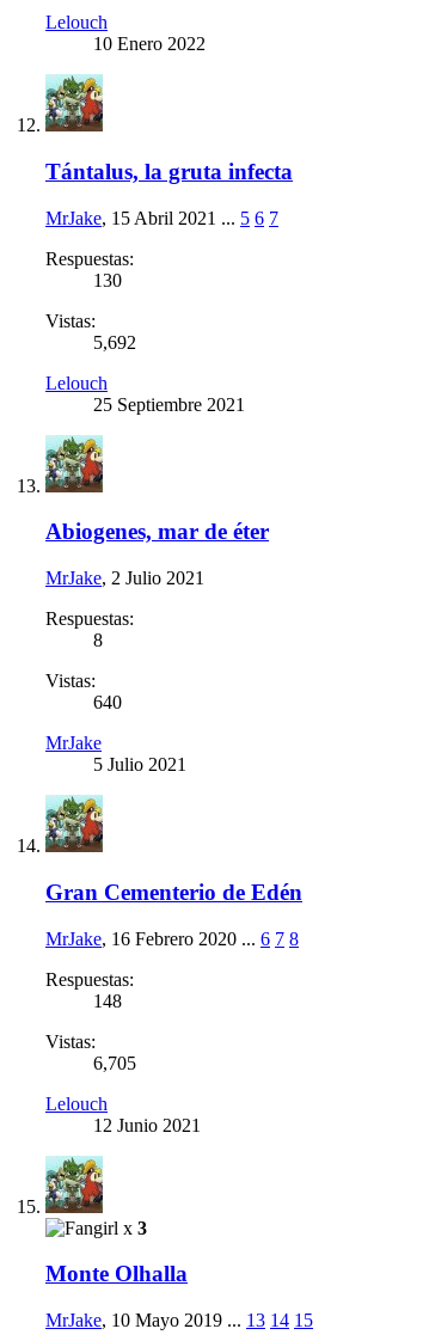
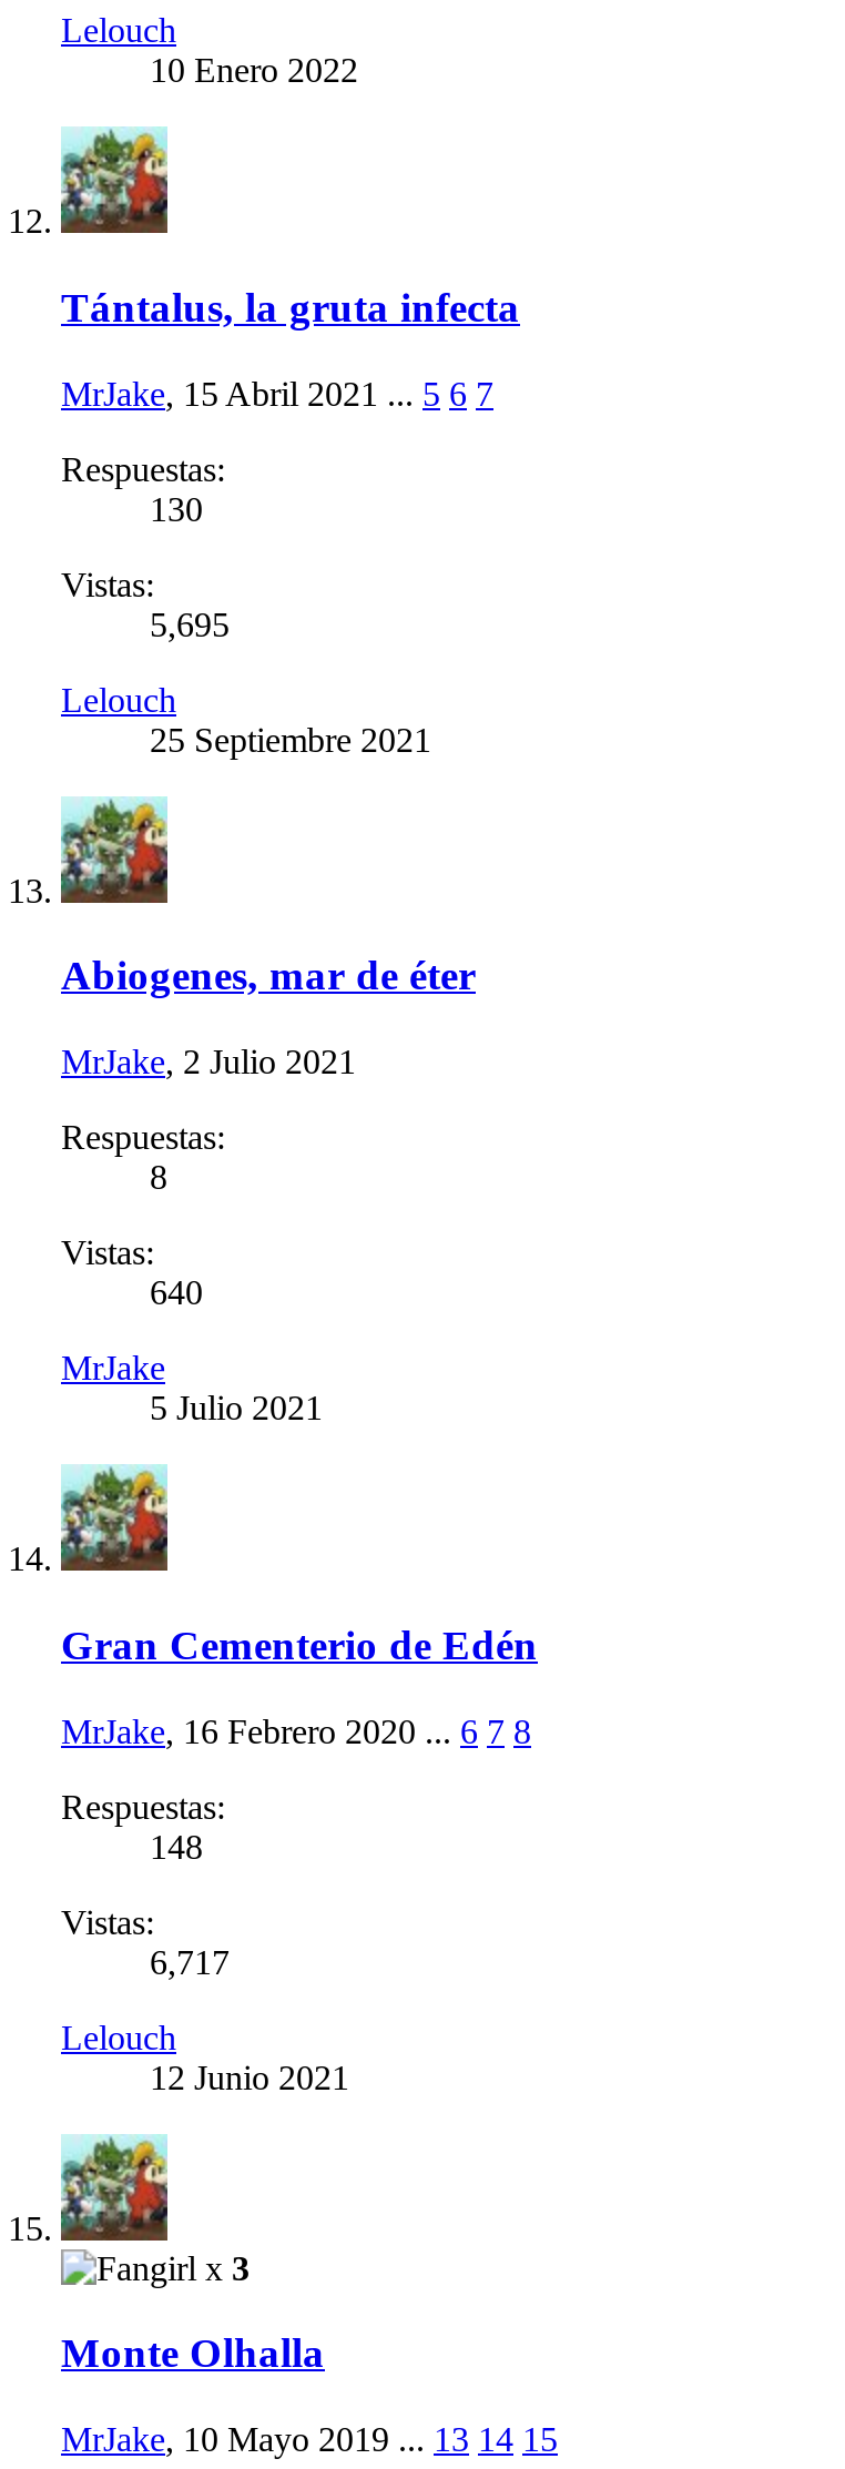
[93,332,136,352] 5,692 -> [150,605,230,643] 5,695
[93,1052,136,1073] 6,705 -> [150,1942,230,1980] 6,717

